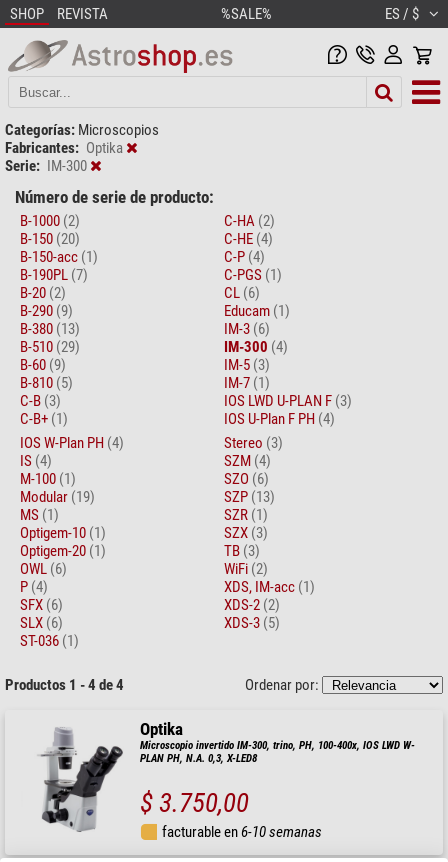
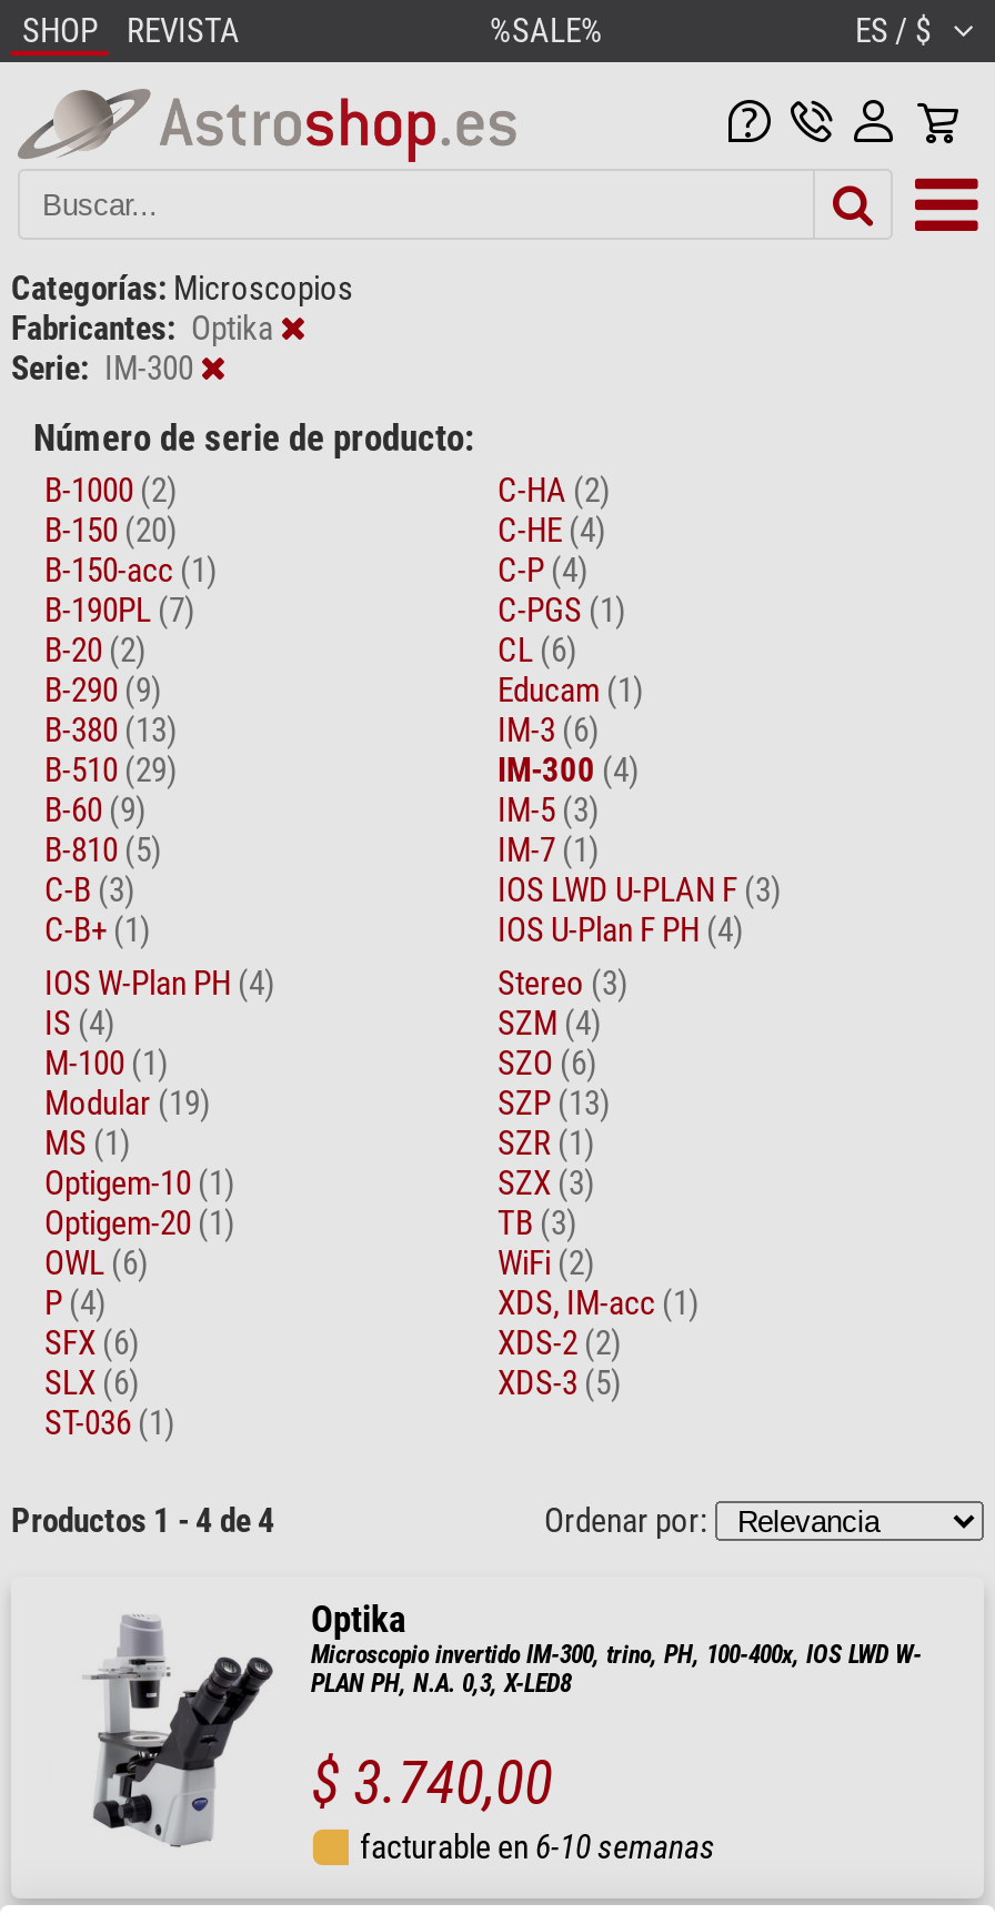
[140,787,249,819] $ 3.750,00 -> [311,1747,553,1818] $ 3.740,00

